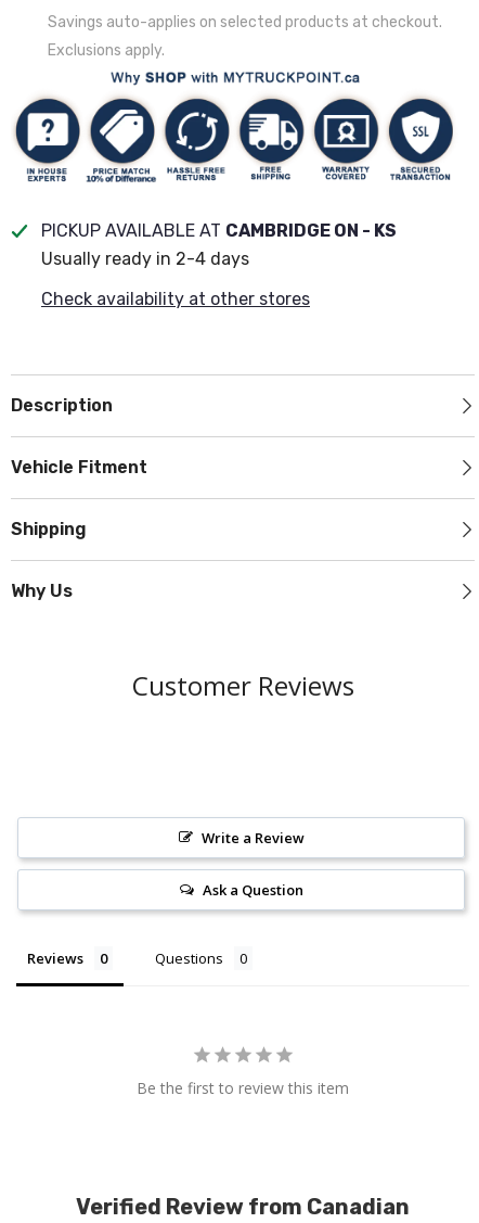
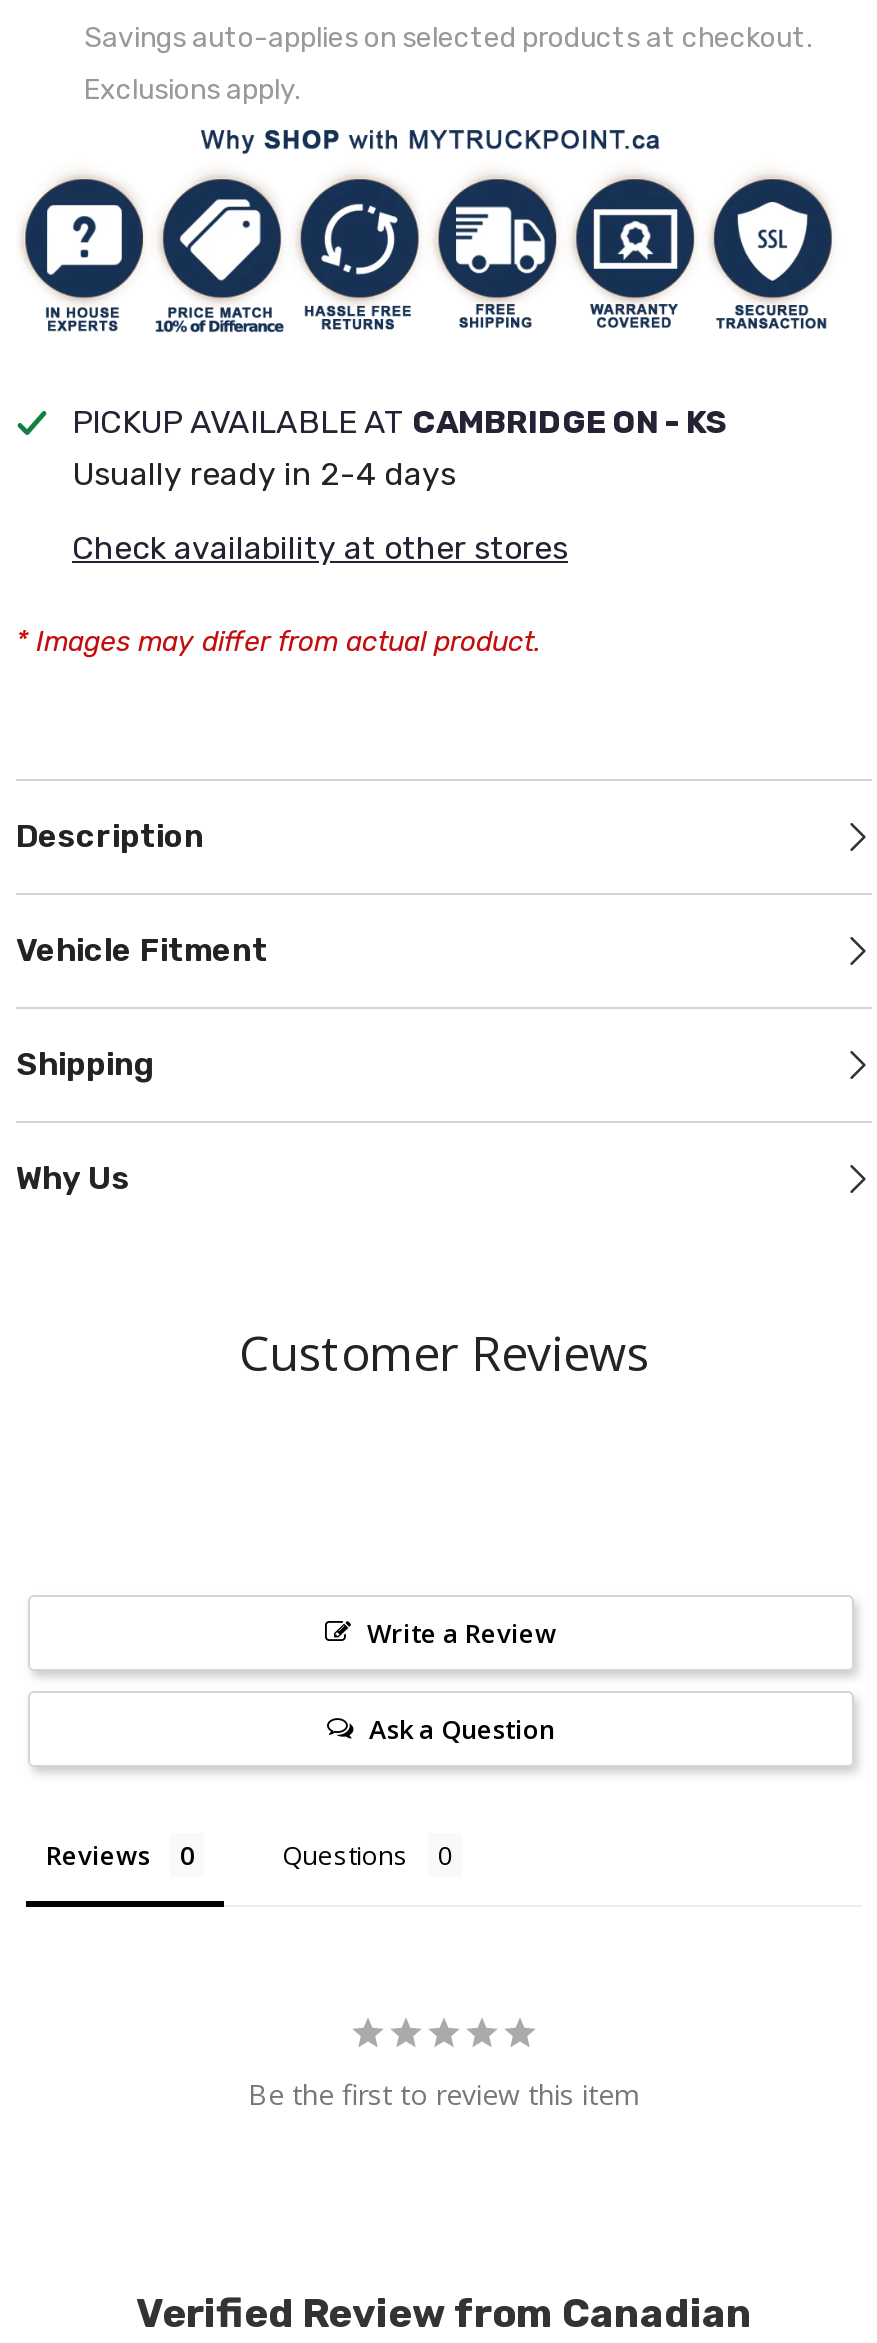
none -> [16,624,540,658] * Images may differ from actual product.

